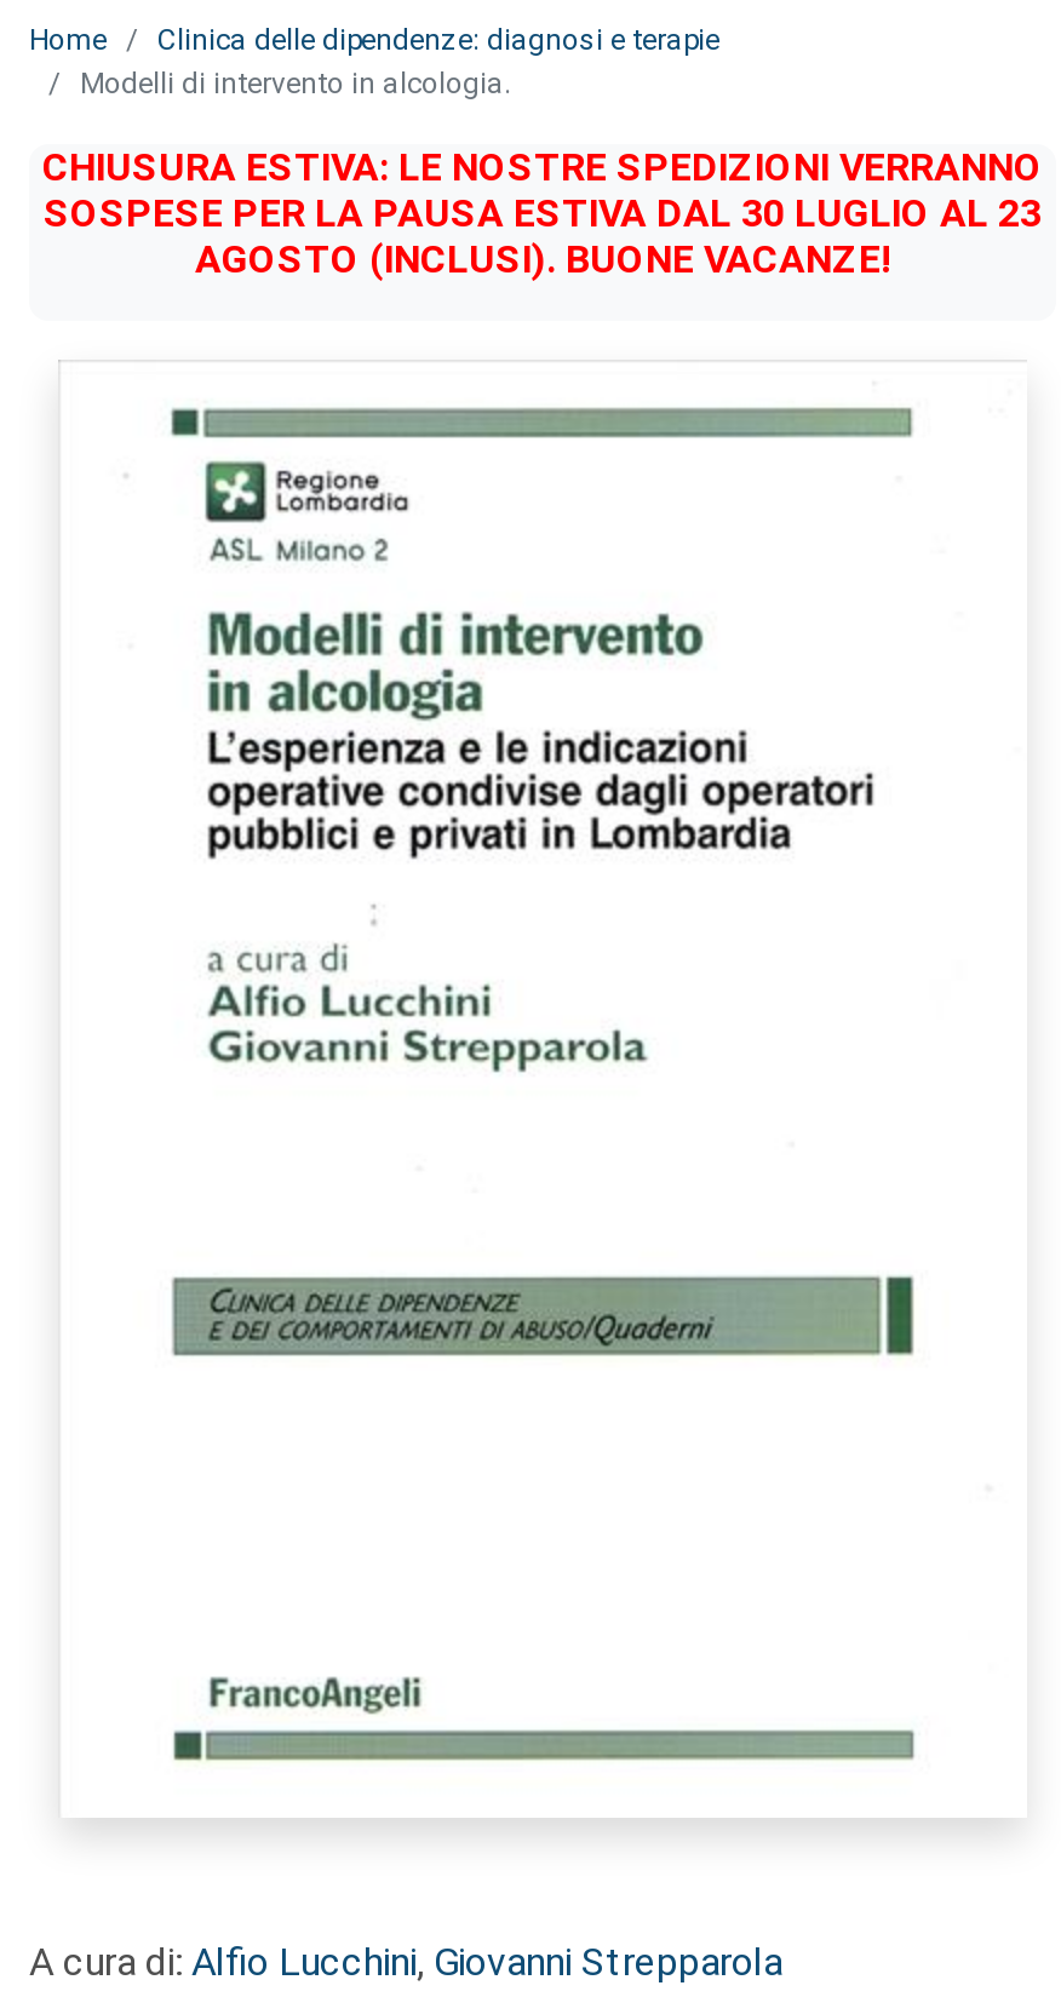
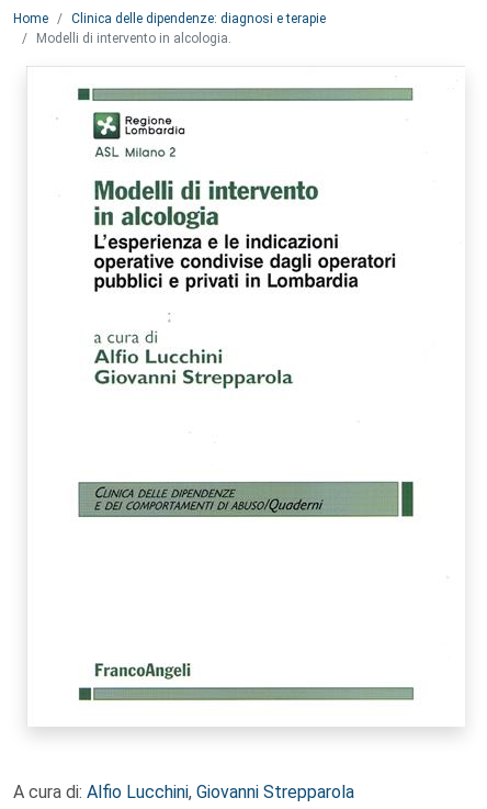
[42,144,1043,282] CHIUSURA ESTIVA: LE NOSTRE SPEDIZIONI VERRANNO | SOSPESE PER LA PAUSA ESTIVA DAL 30 LUGLIO AL 23 | AGOSTO (INCLUSI). BUONE VACANZE! -> none

